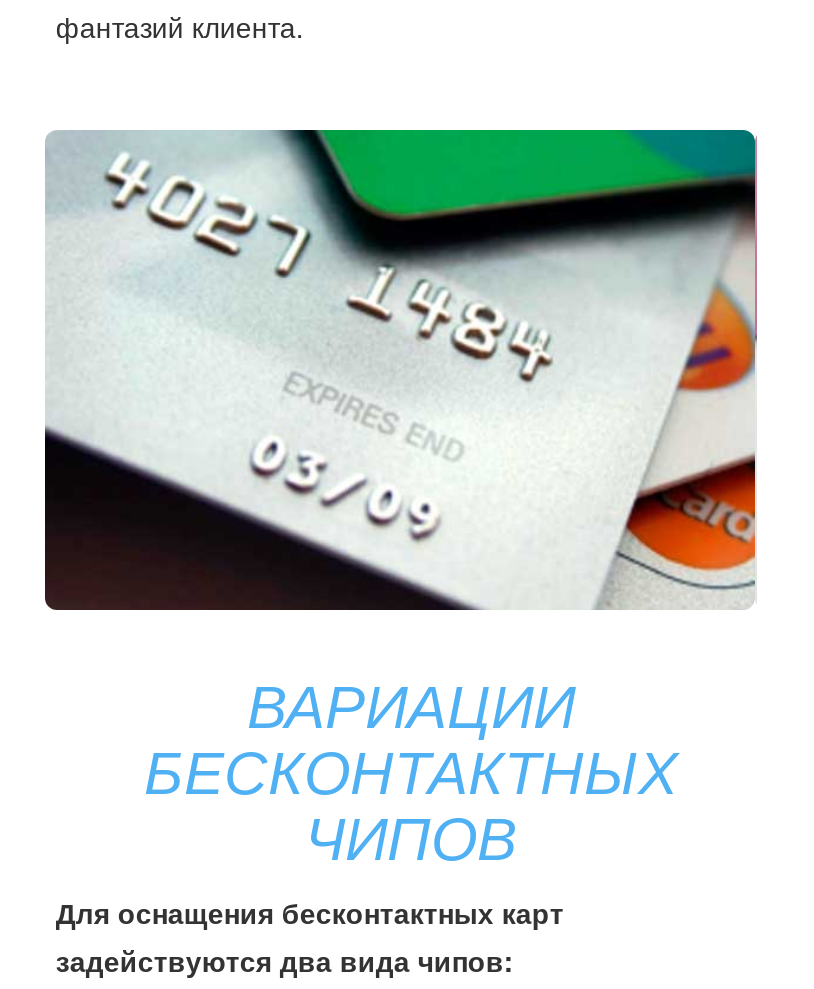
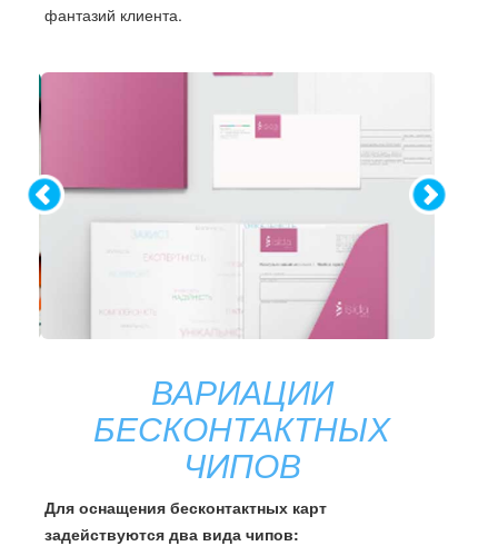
[25,128,777,612] [image] -> [27,71,447,340] [image]

